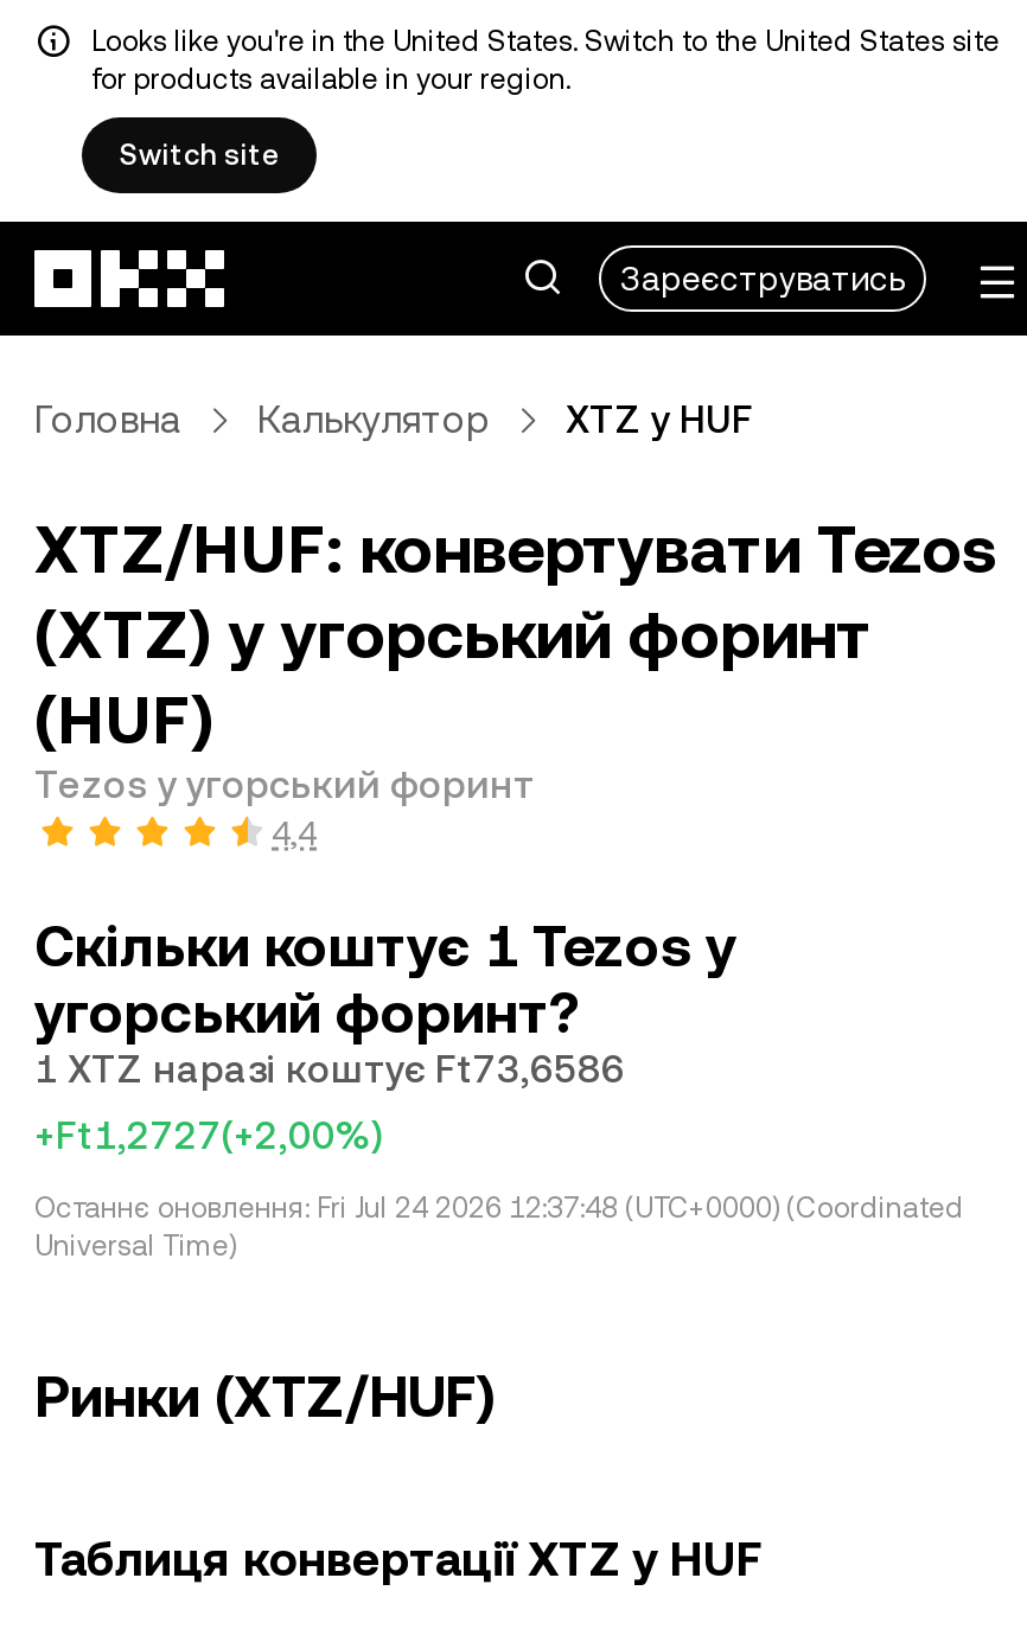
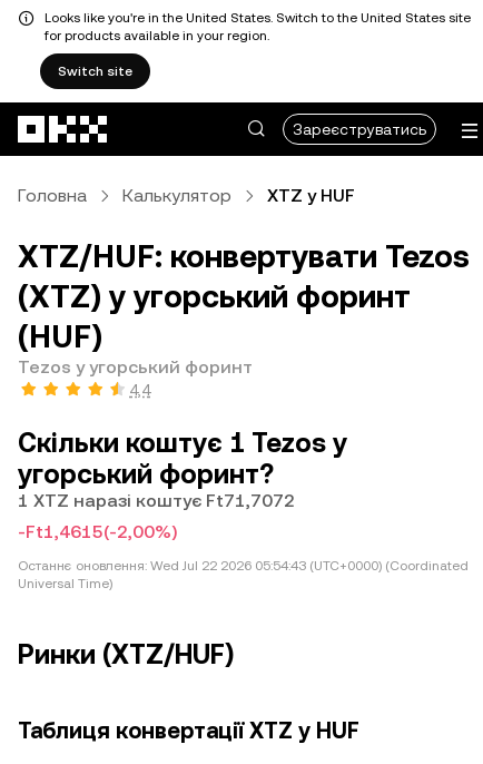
[34,1047,625,1092] 1 XTZ наразі коштує Ft73,6586 -> [18,490,295,511] 1 XTZ наразі коштує Ft71,7072
[34,1113,383,1158] +Ft1,2727(+2,00%) -> [18,521,177,542] -Ft1,4615(-2,00%)
[34,1192,964,1225] Останнє оновлення: Fri Jul 24 2026 12:37:48 (UTC+0000) (Coordinated -> [18,558,469,574] Останнє оновлення: Wed Jul 22 2026 05:54:43 (UTC+0000) (Coordinated

